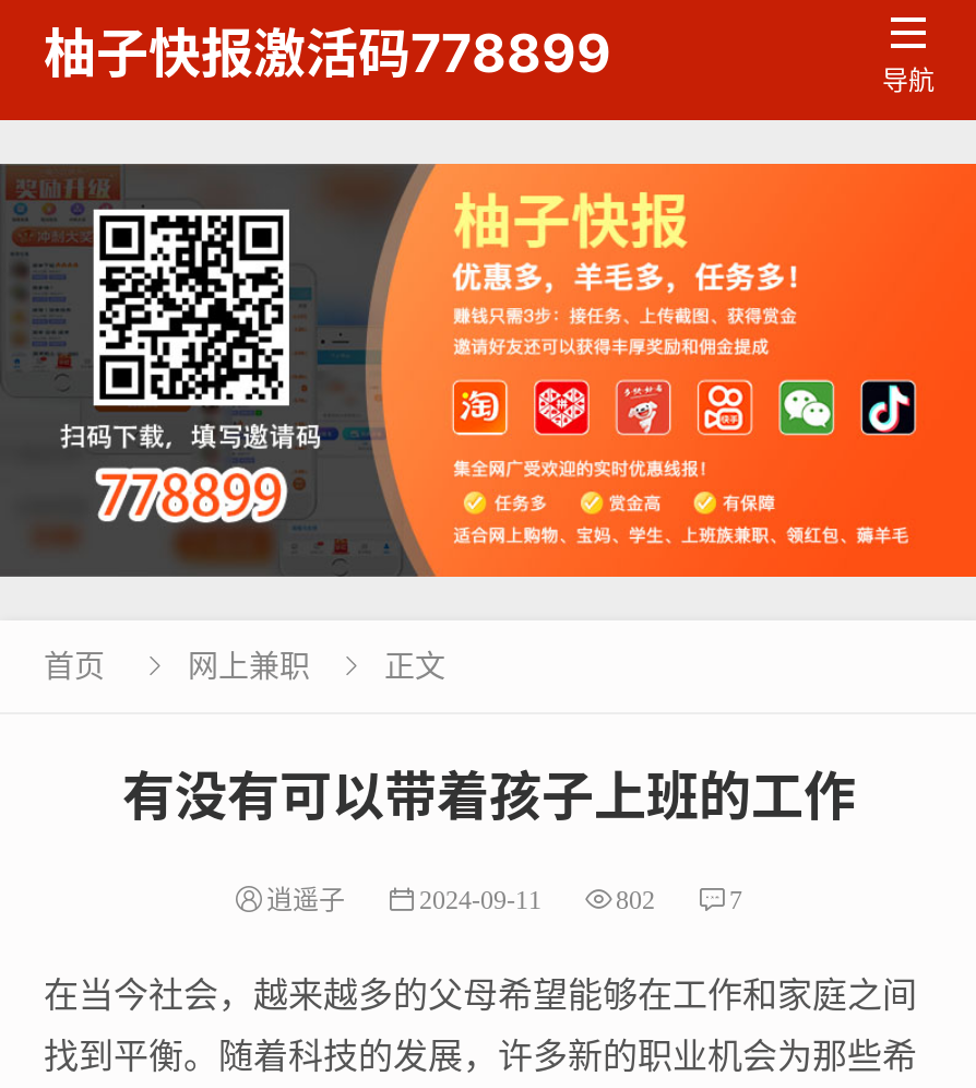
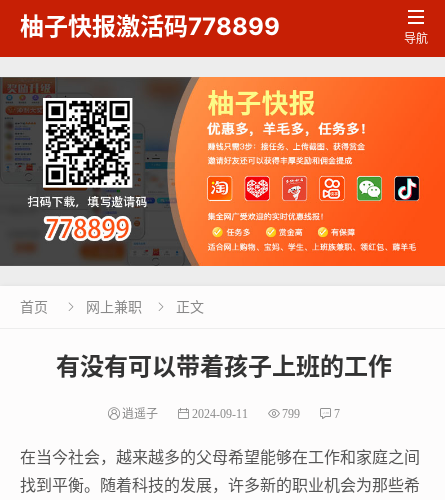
[616,884,655,913] 802 -> [282,407,300,420] 799

